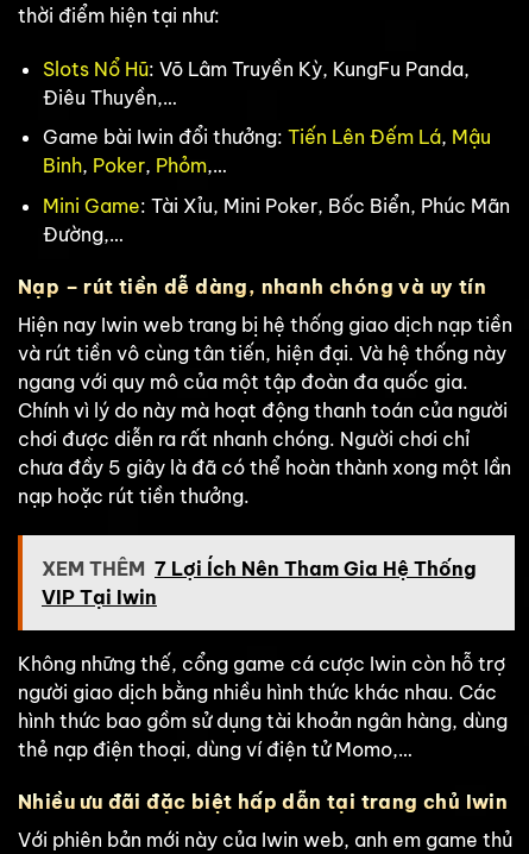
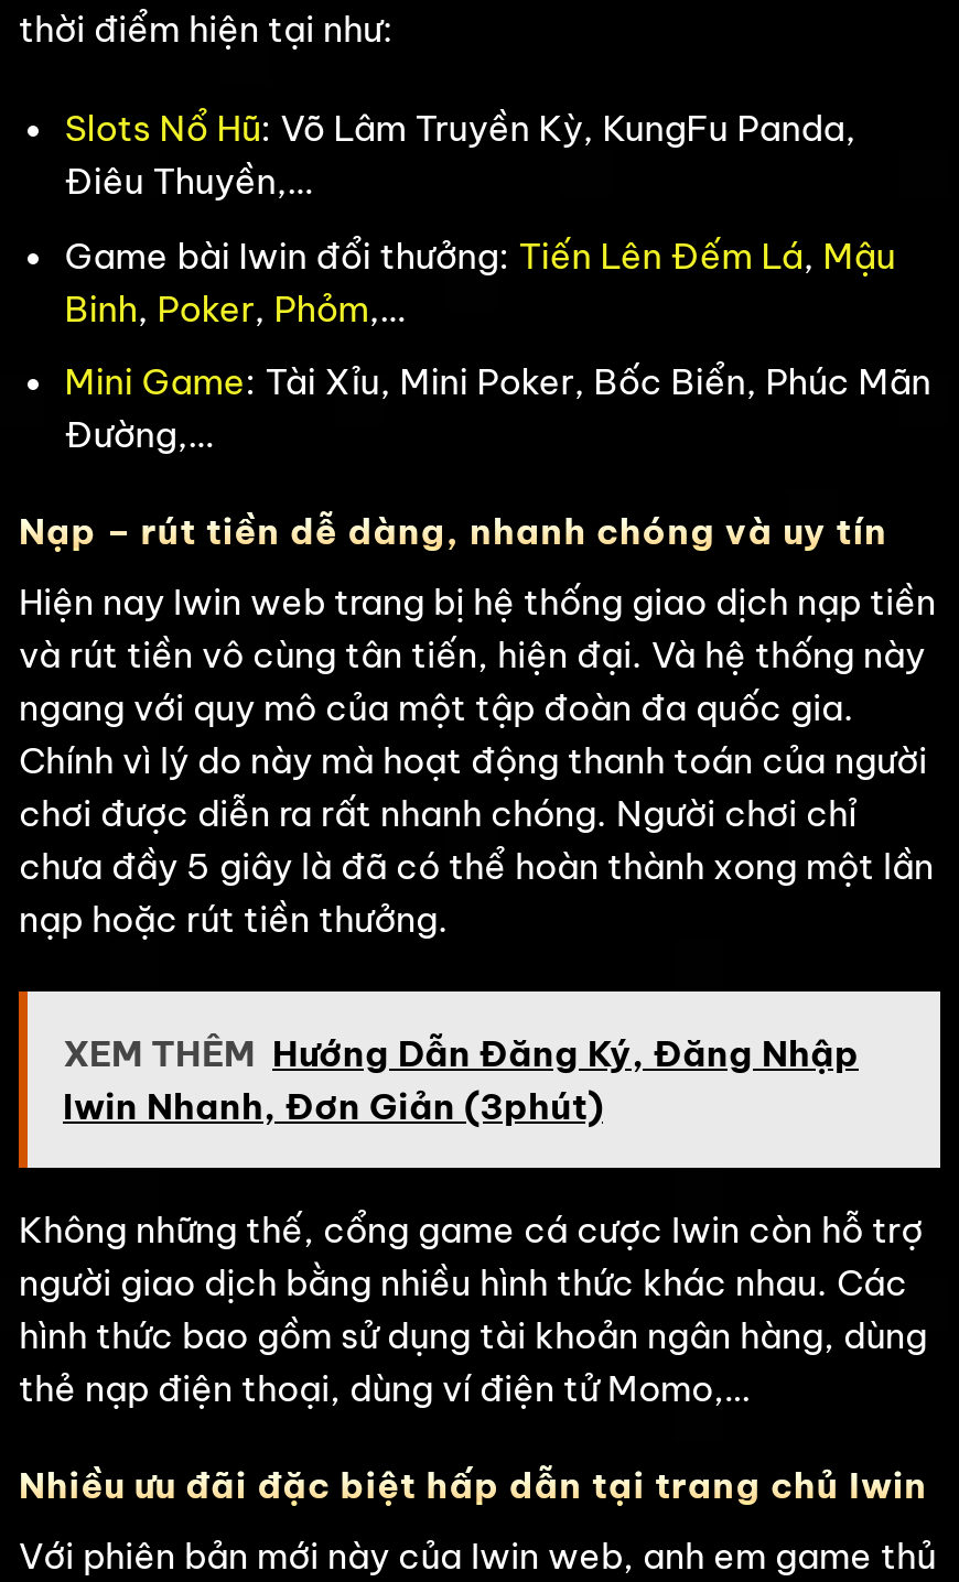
[42,556,477,609] XEM THÊM 7 Lợi Ích Nên Tham Gia Hệ Thống | VIP Tại Iwin -> [63,1031,859,1128] XEM THÊM Hướng Dẫn Đăng Ký, Đăng Nhập | Iwin Nhanh, Đơn Giản (3phút)

